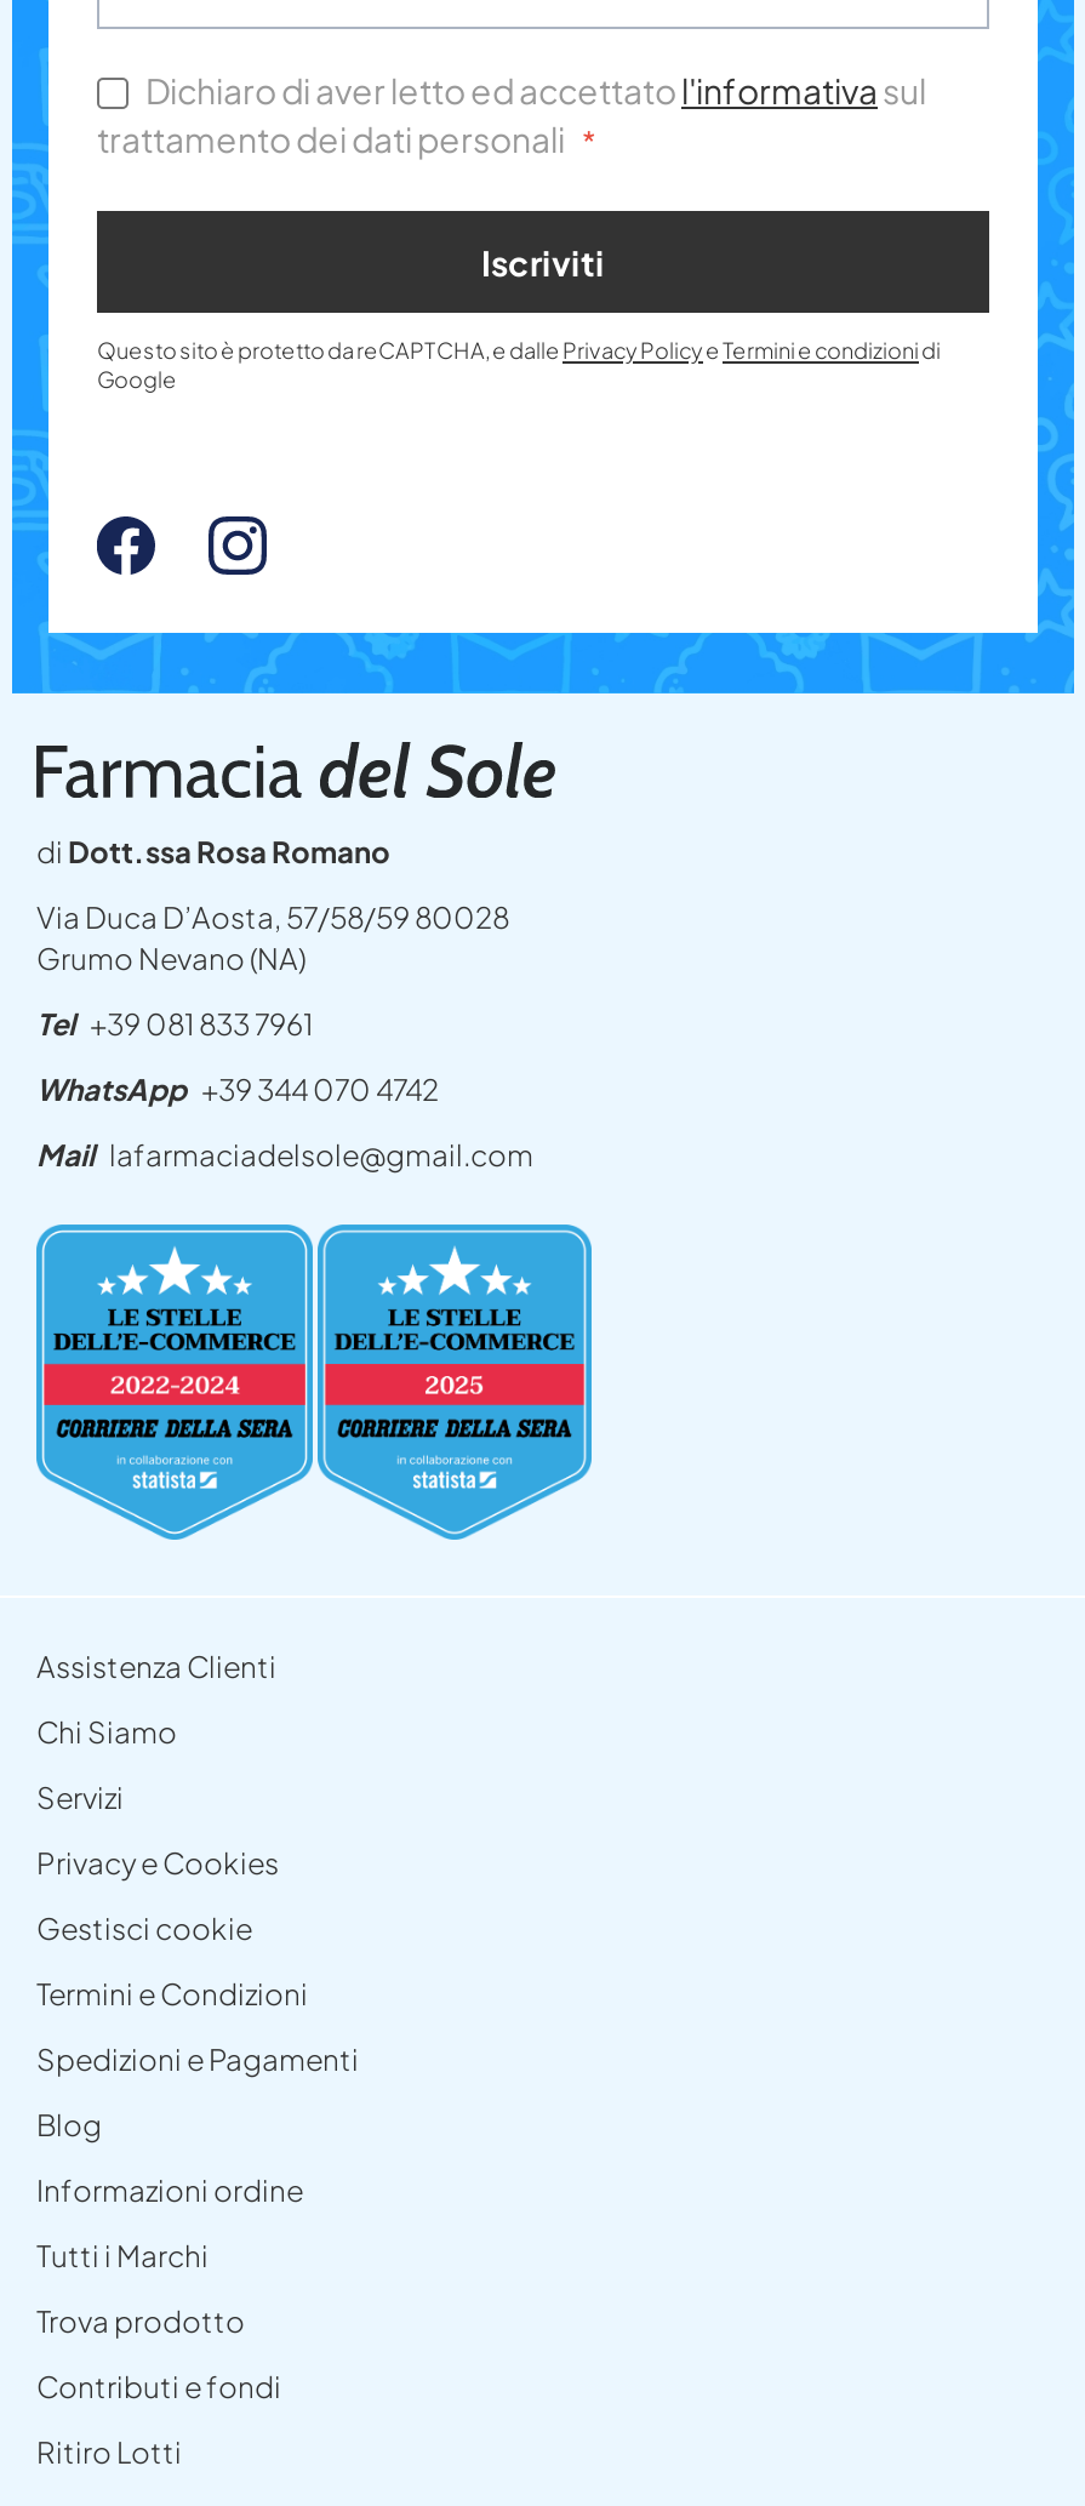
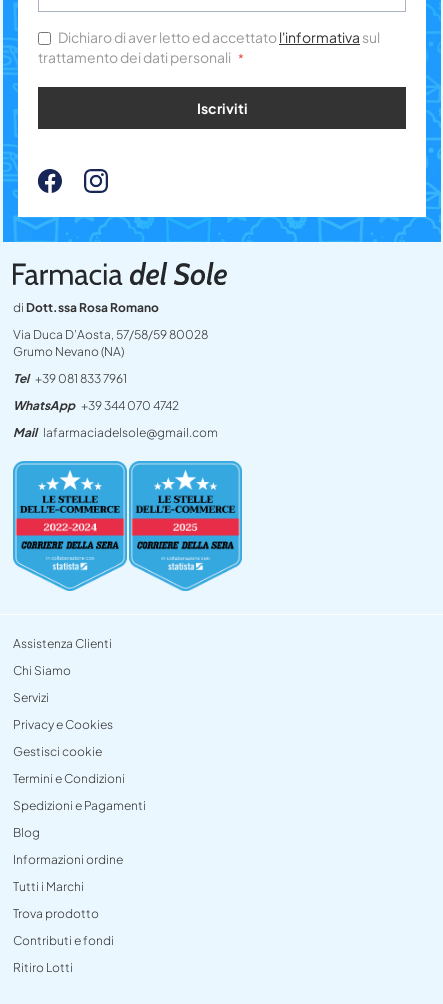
[97,338,941,394] Questo sito è protetto da reCAPTCHA, e dalle Privacy Policy e Termini e condizioni di | Google -> none

